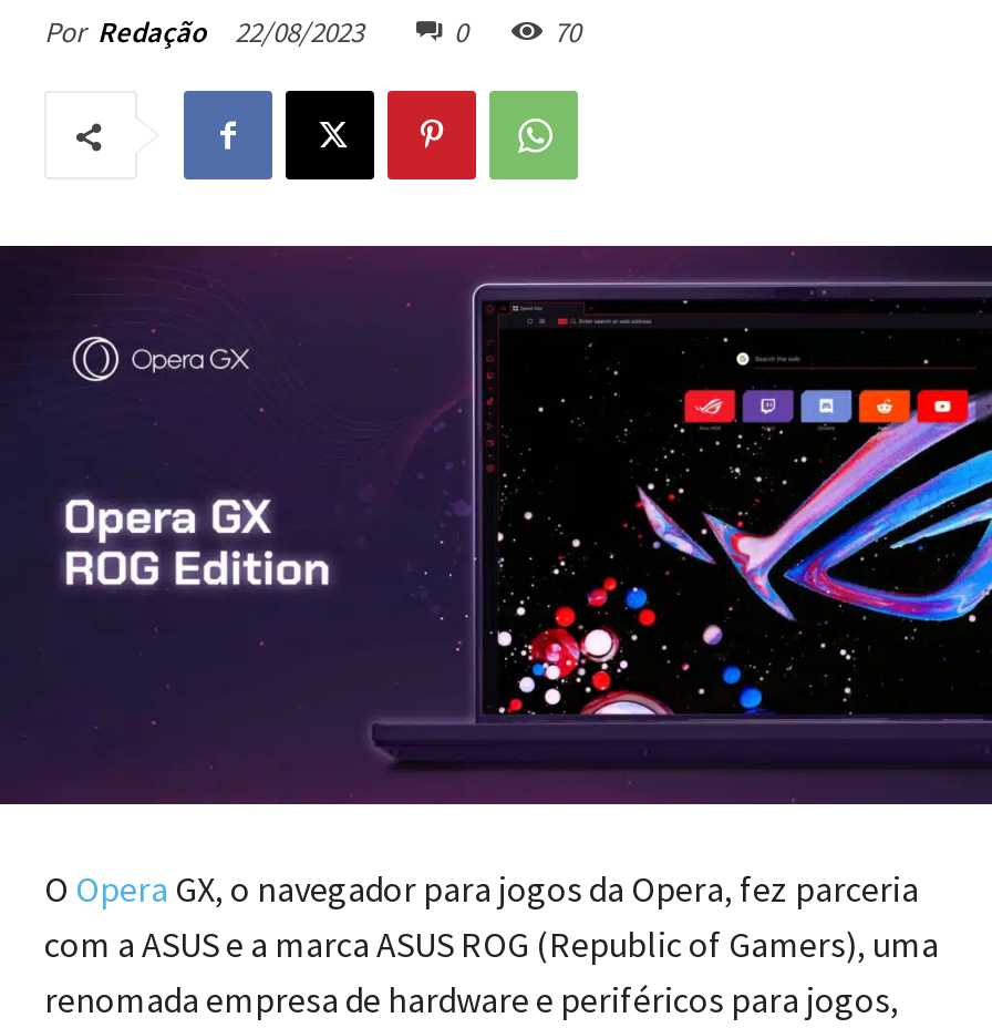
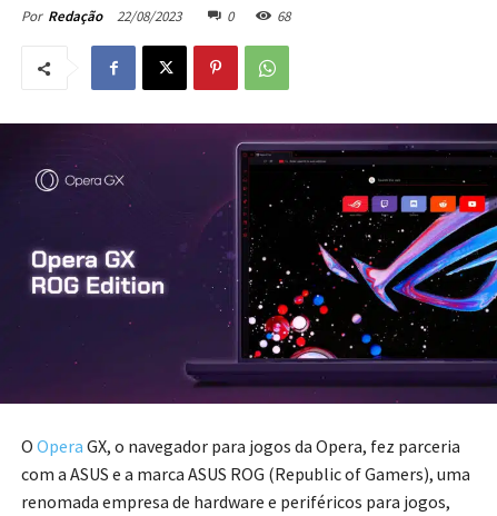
[554,13,580,51] 70 -> [277,7,290,25] 68

